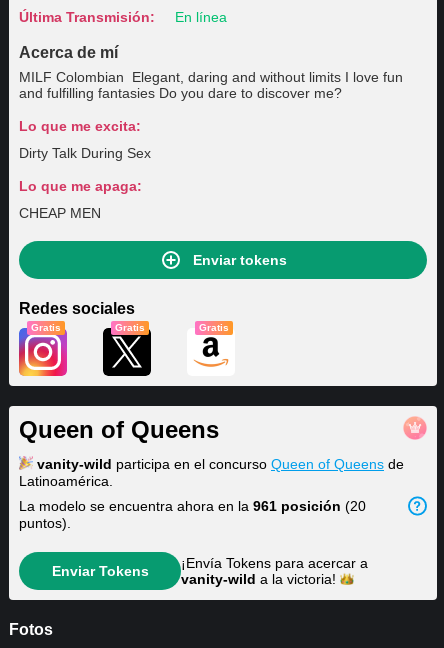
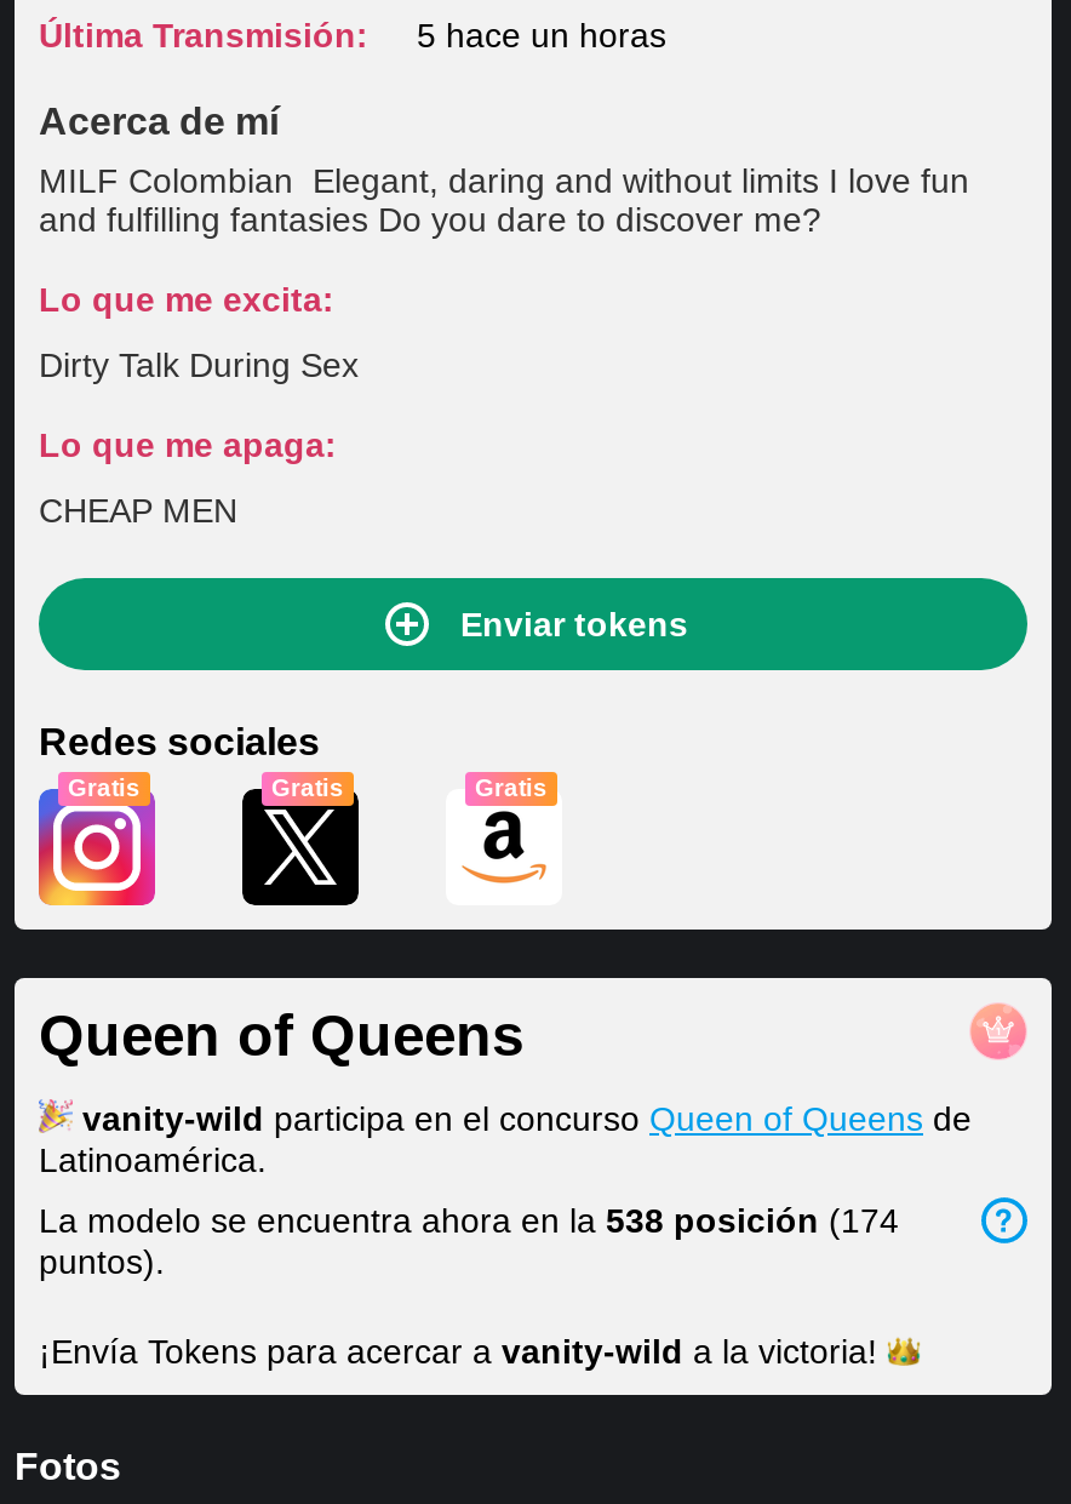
[175,9,227,25] En línea -> [417,16,666,55] 5 hace un horas
[19,498,366,514] La modelo se encuentra ahora en la 961 posición (20 -> [39,1201,899,1240] La modelo se encuentra ahora en la 538 posición (174
[51,555,372,587] Enviar Tokens | ¡Envía Tokens para acercar a | vanity-wild a la victoria! -> [39,1332,877,1371] ¡Envía Tokens para acercar a vanity-wild a la victoria!

